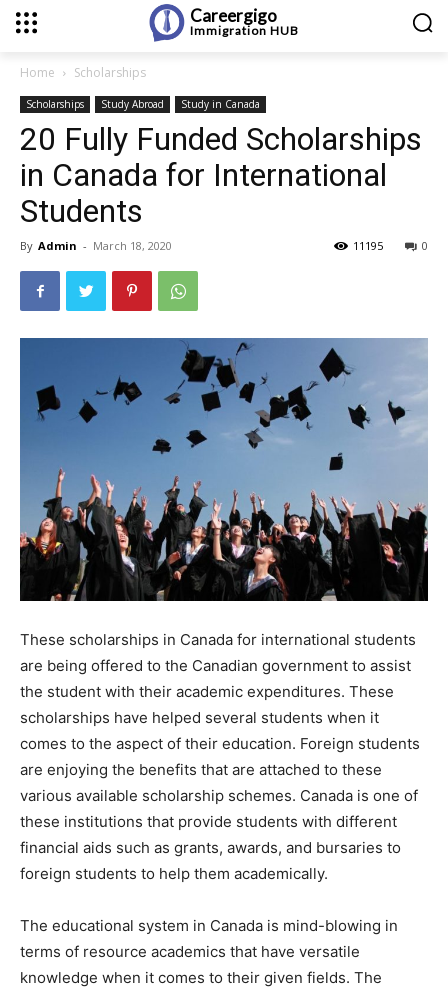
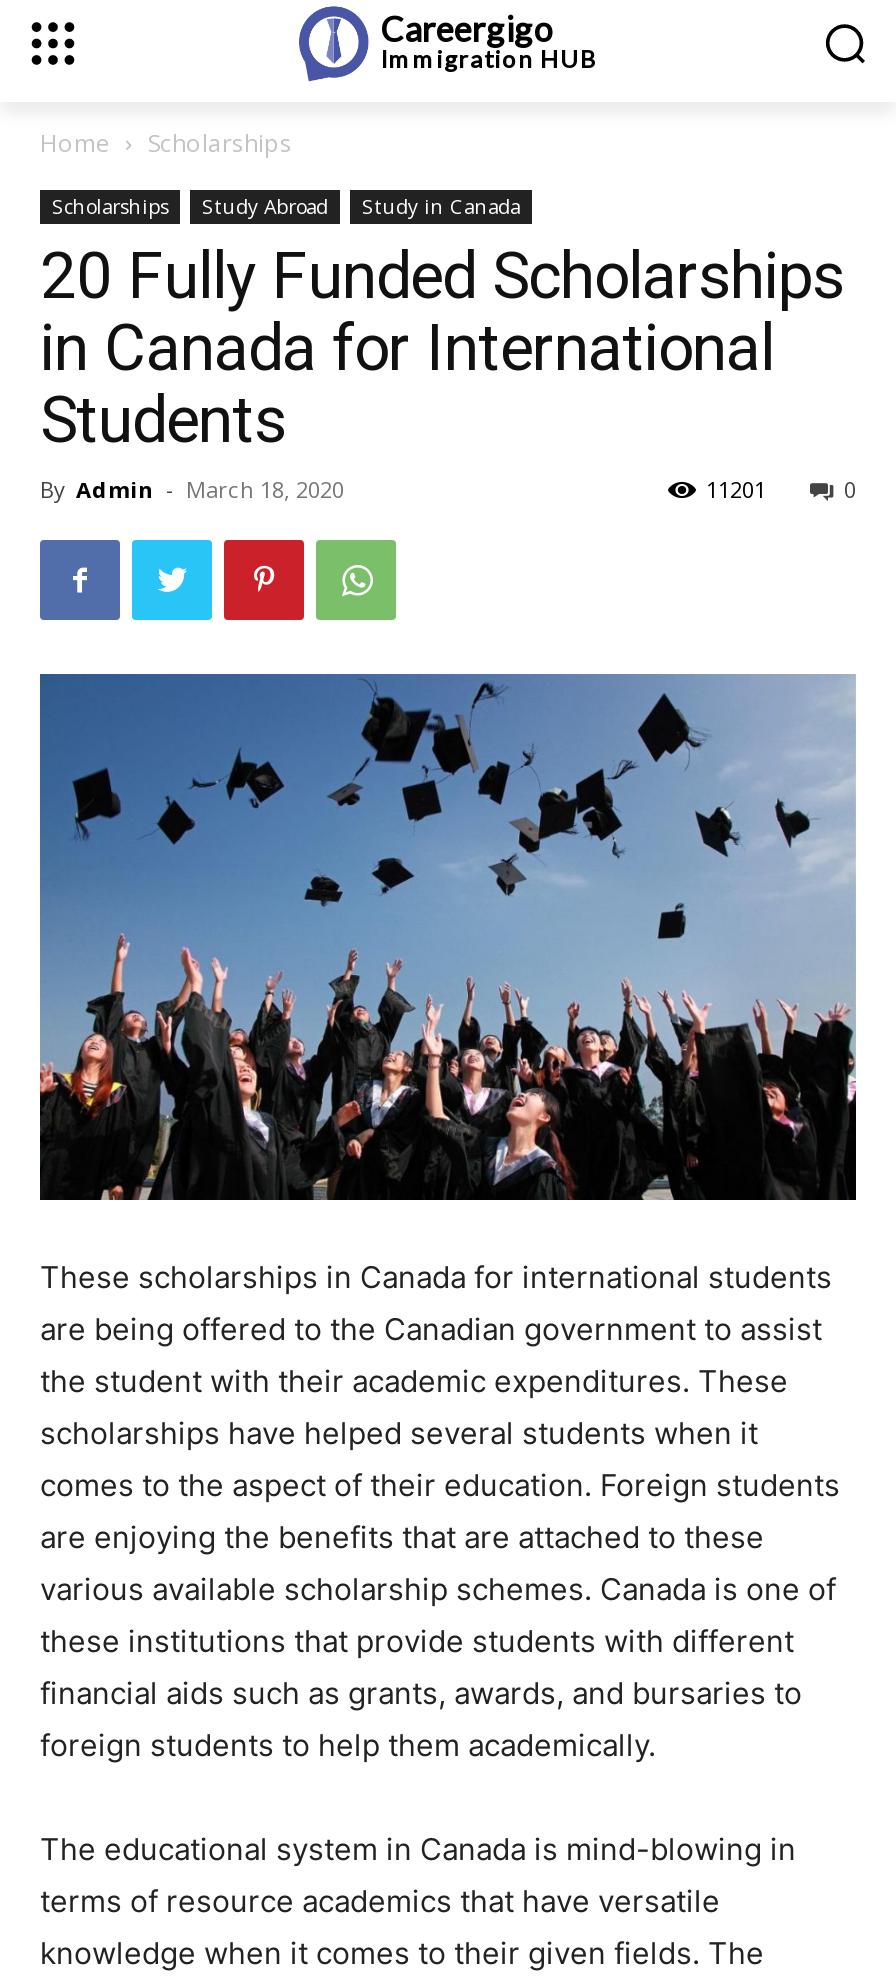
[353,238,383,253] 11195 -> [706,474,766,504] 11201

